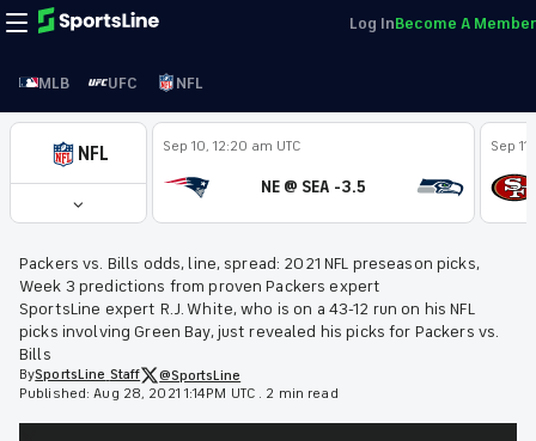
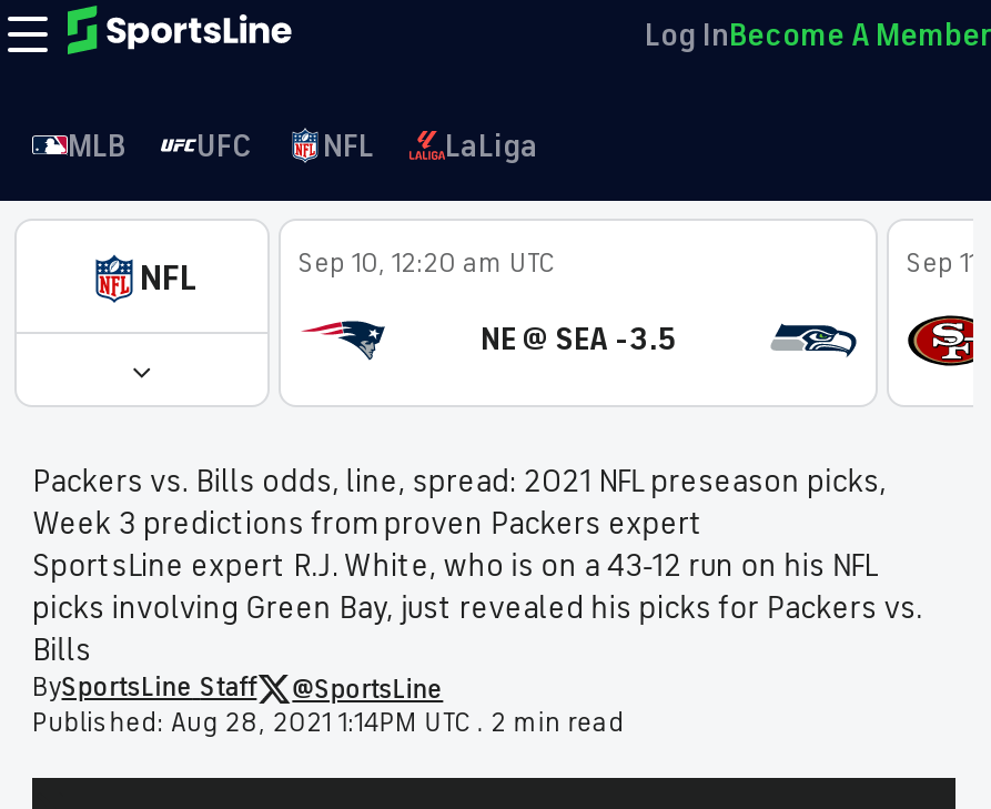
none -> [445,127,538,164] LaLiga

